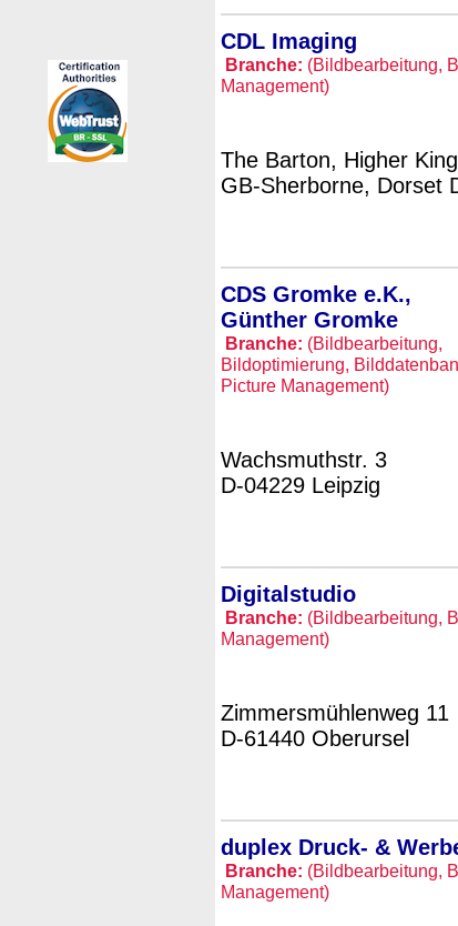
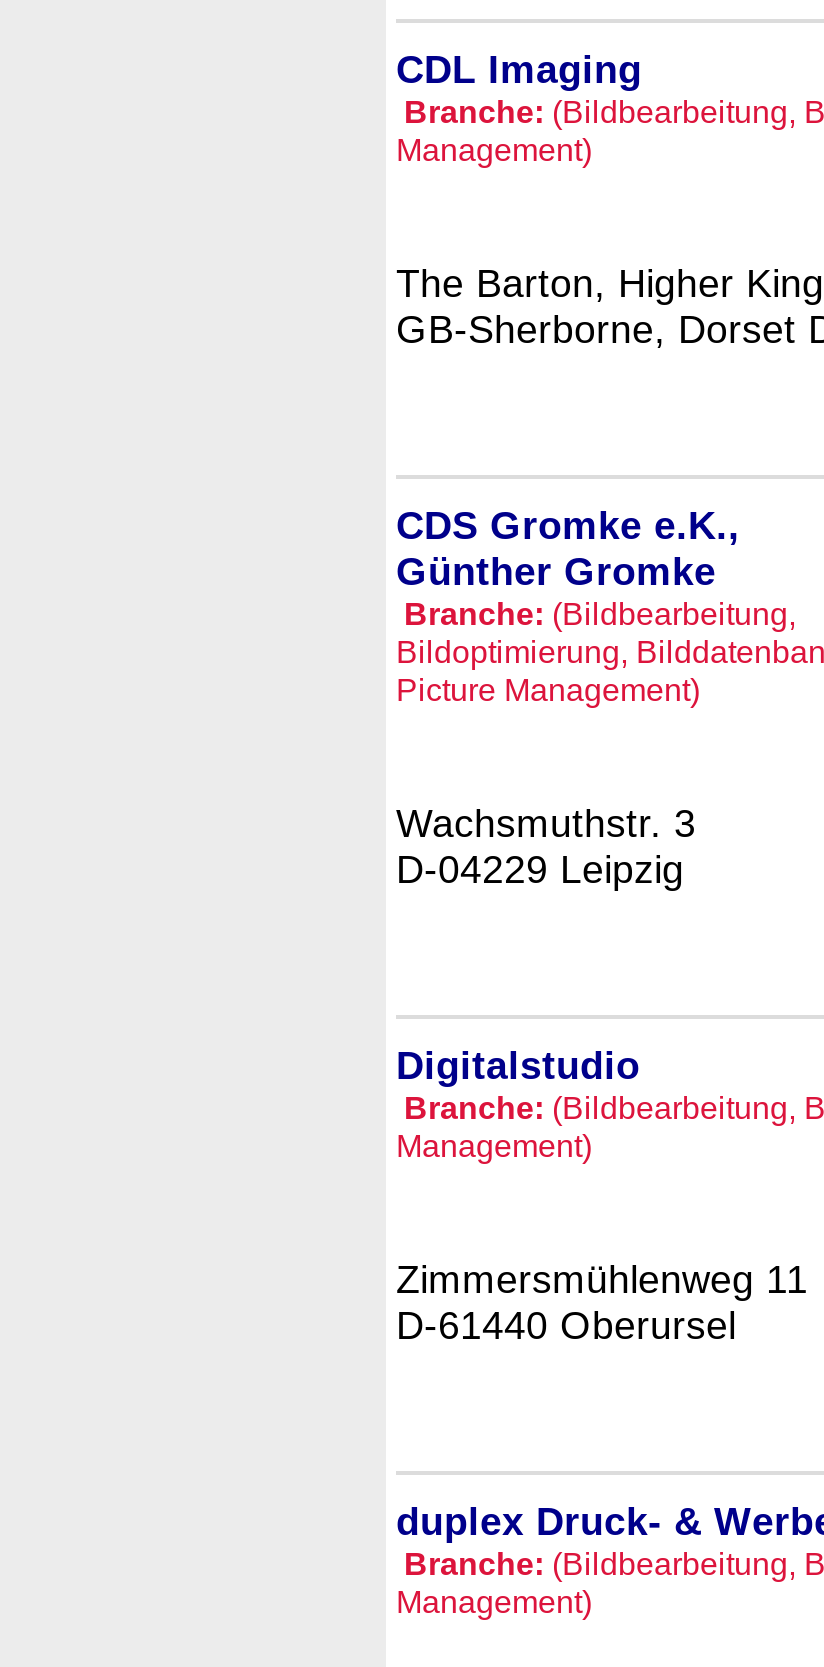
[47,62,128,163] [image] -> none

